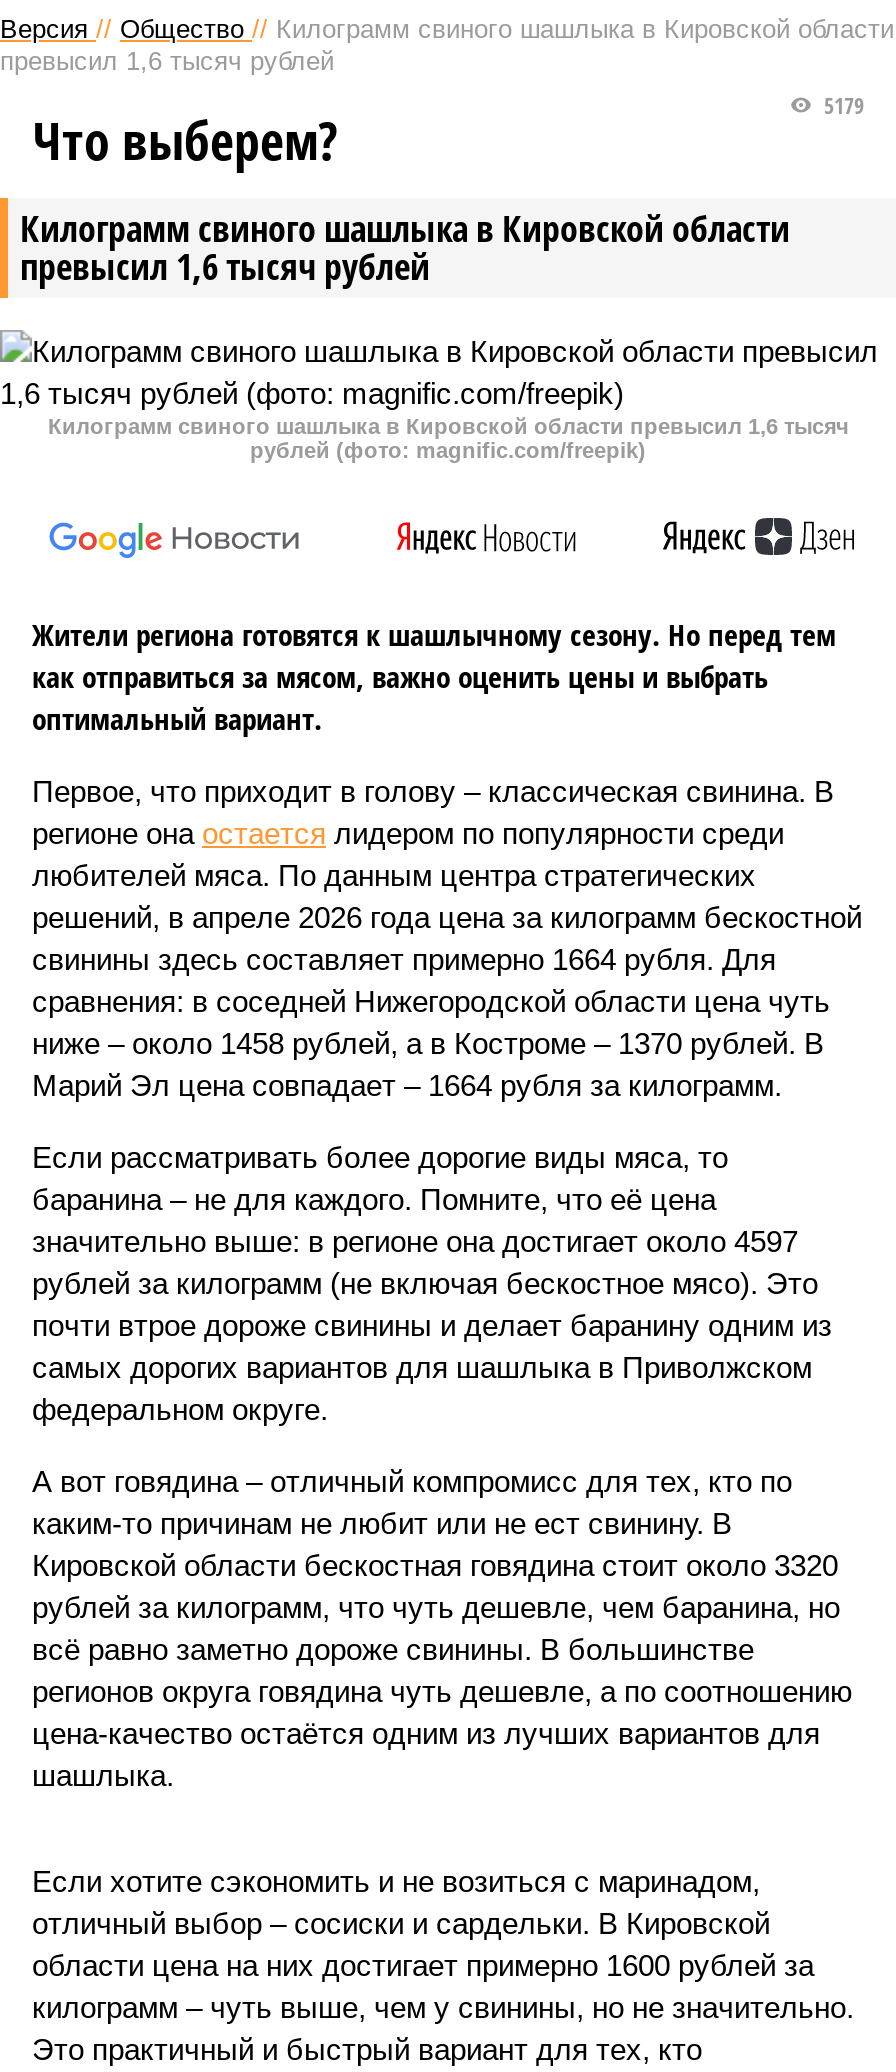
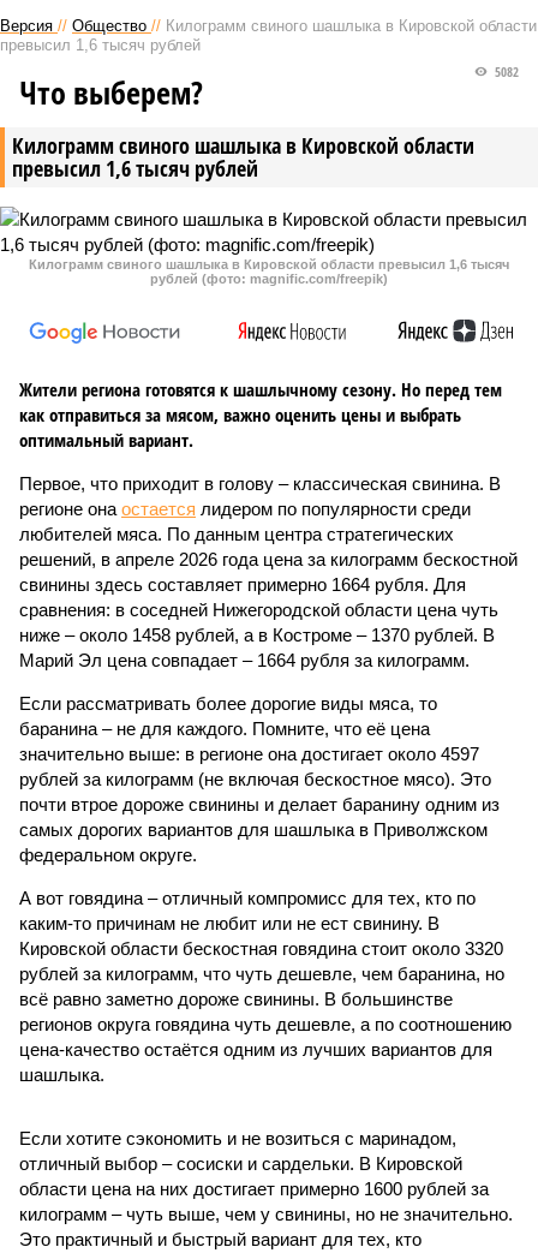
[818,90,864,120] 5179 -> [491,62,519,80] 5082

